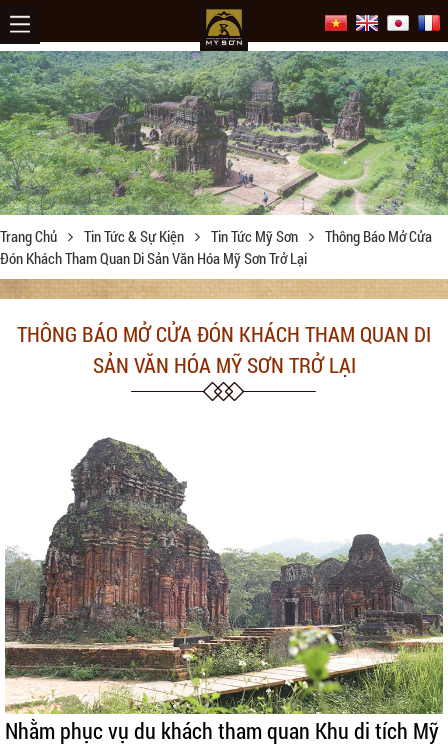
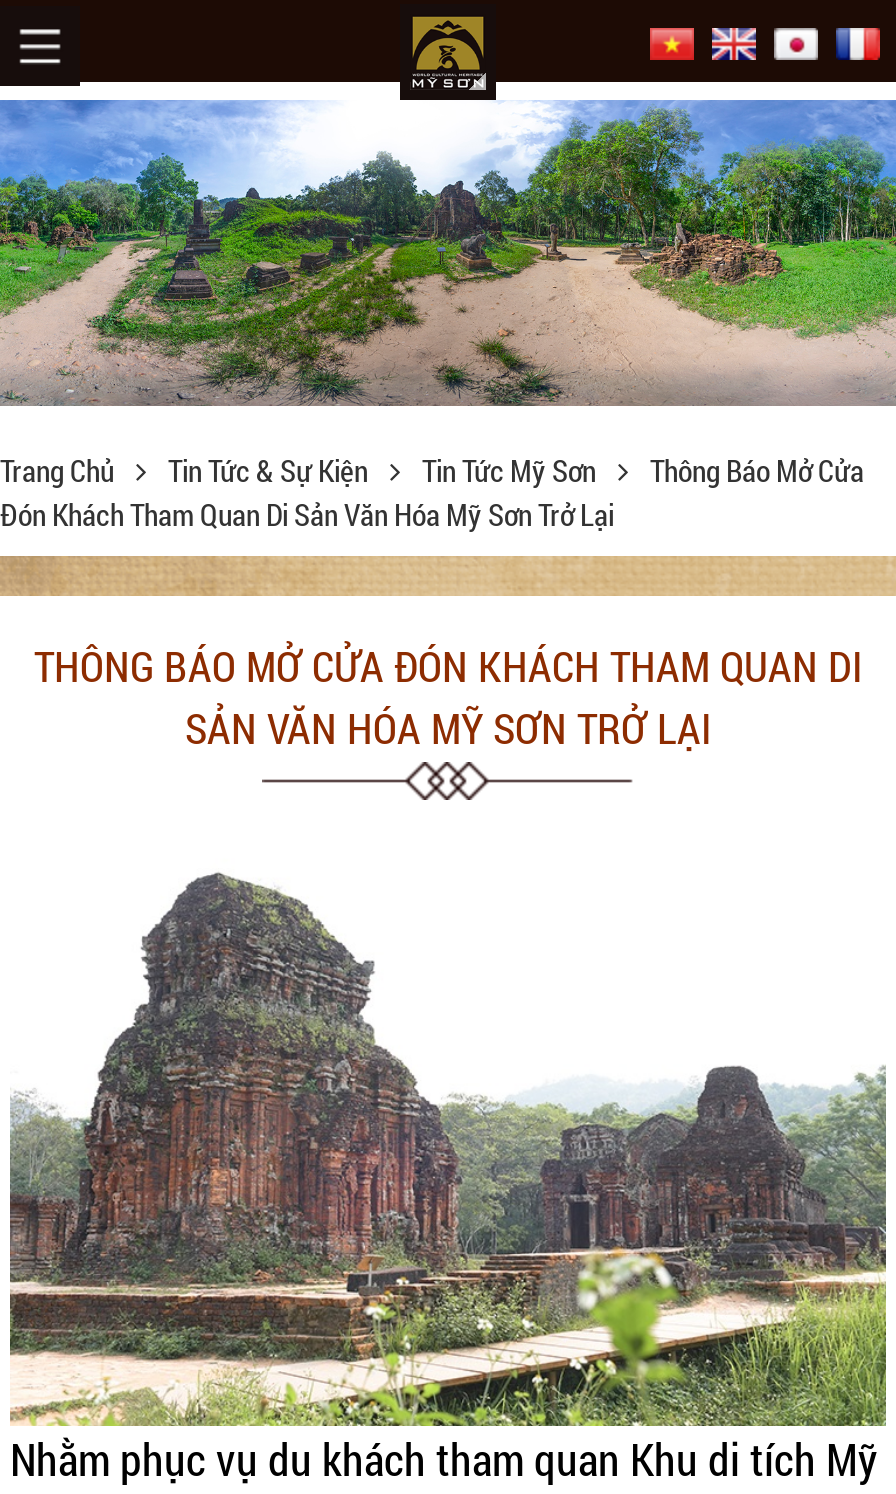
[3,39,445,216] [image] -> [6,74,890,428] [image]

